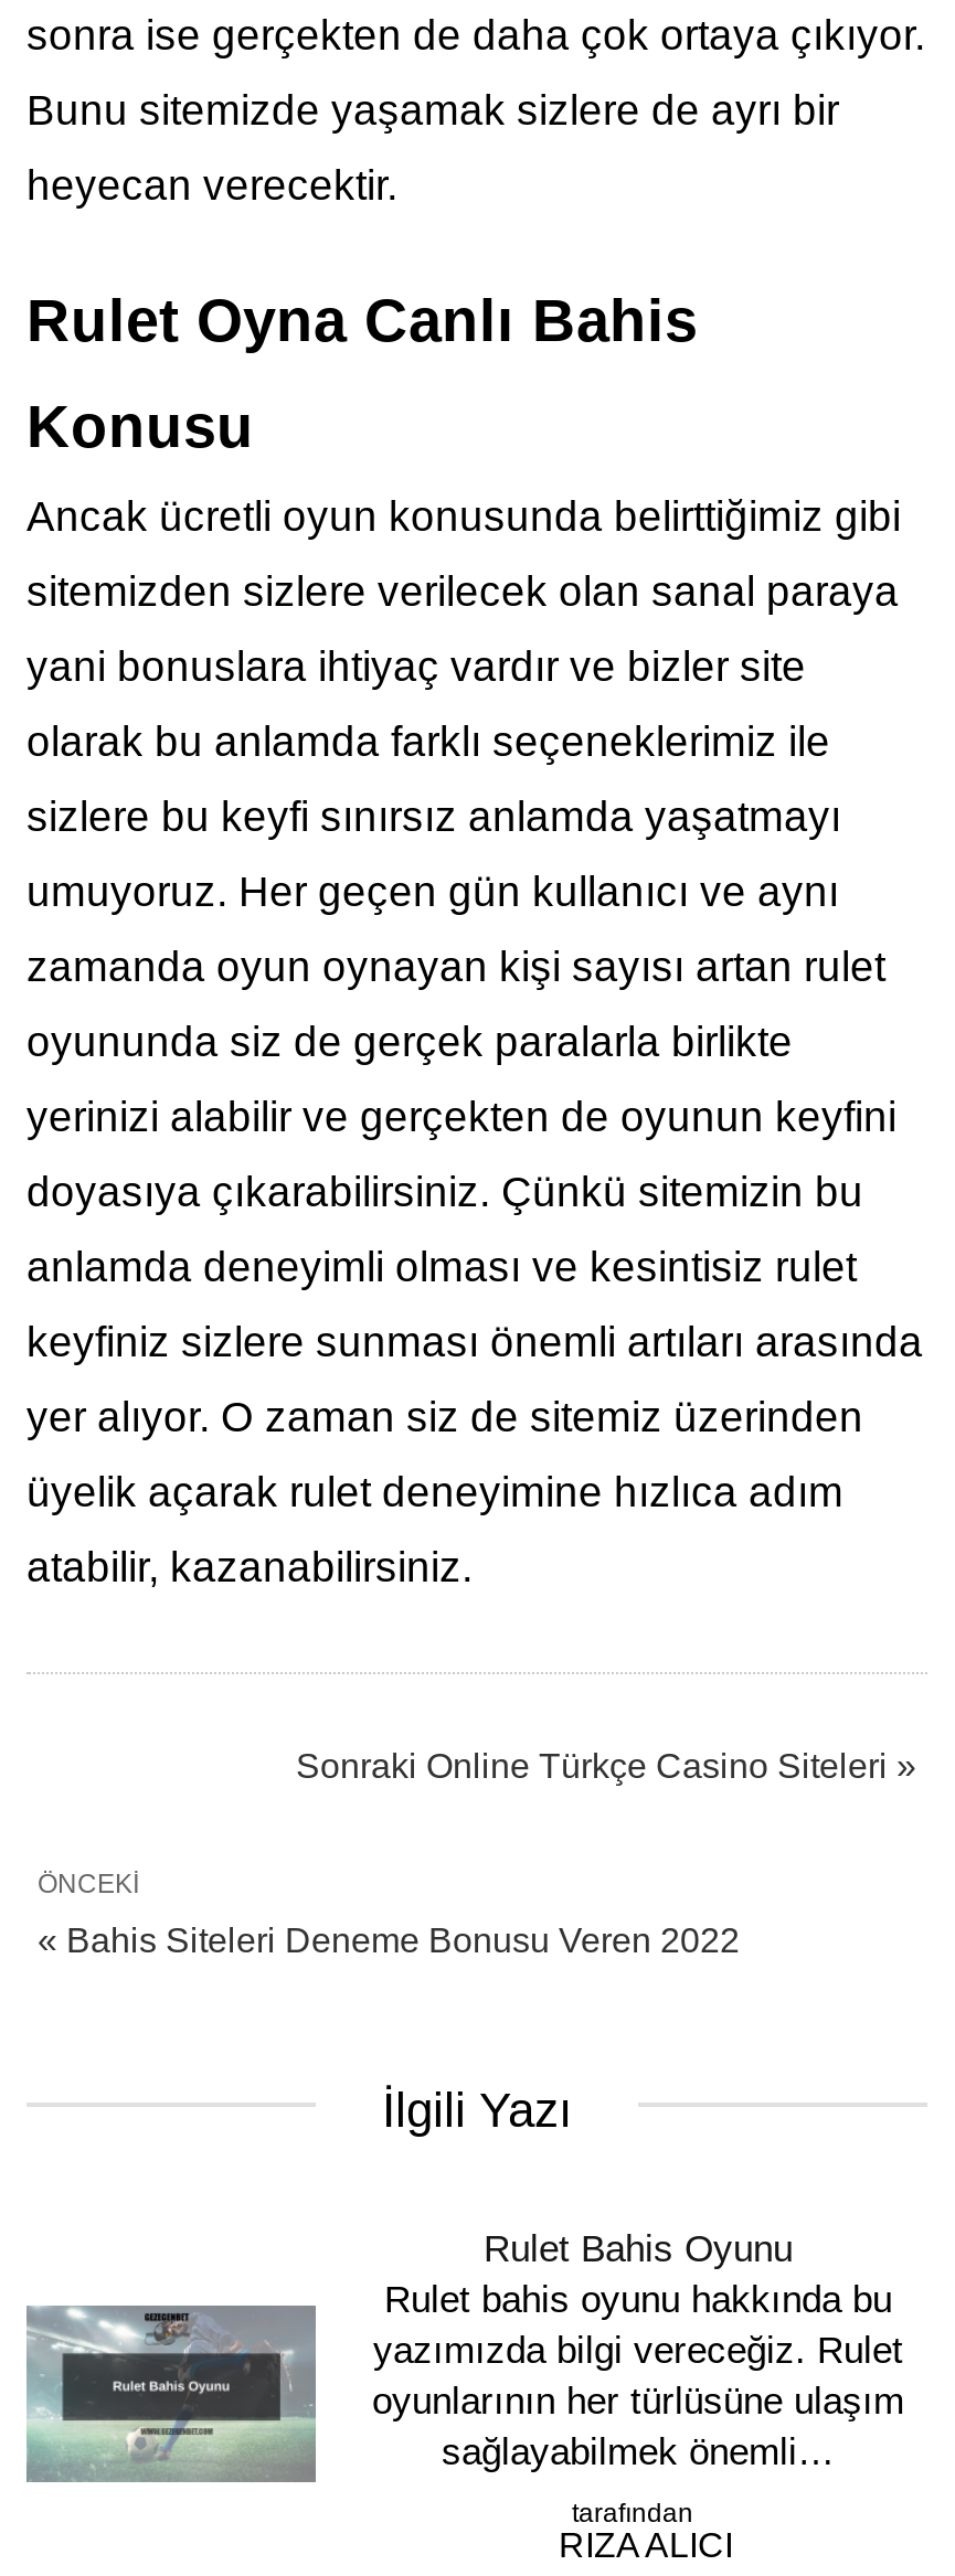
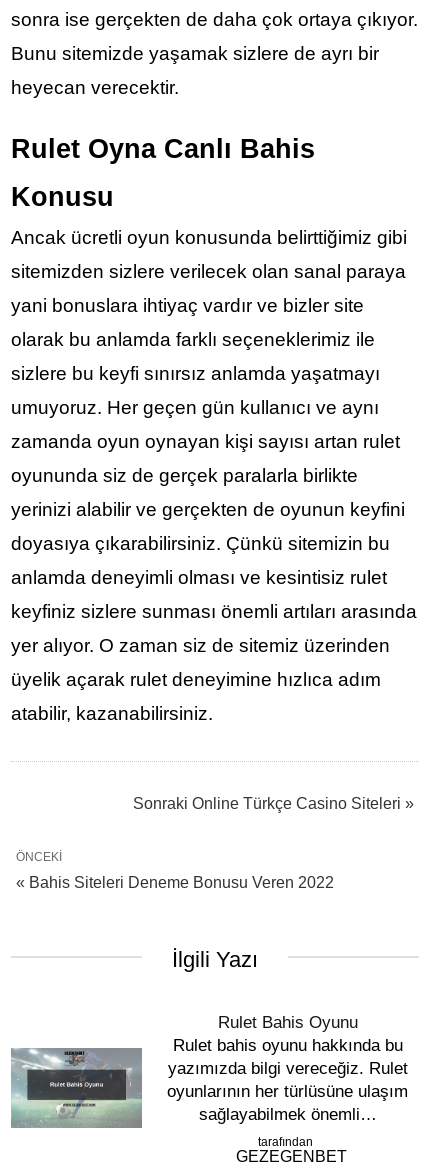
[559,2526,733,2564] RIZA ALICI -> [236,1148,347,1165] GEZEGENBET

